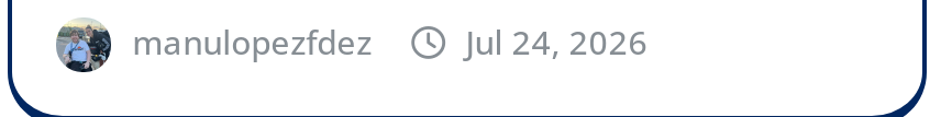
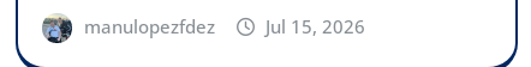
[465,20,648,64] Jul 24, 2026 -> [266,14,365,38] Jul 15, 2026

